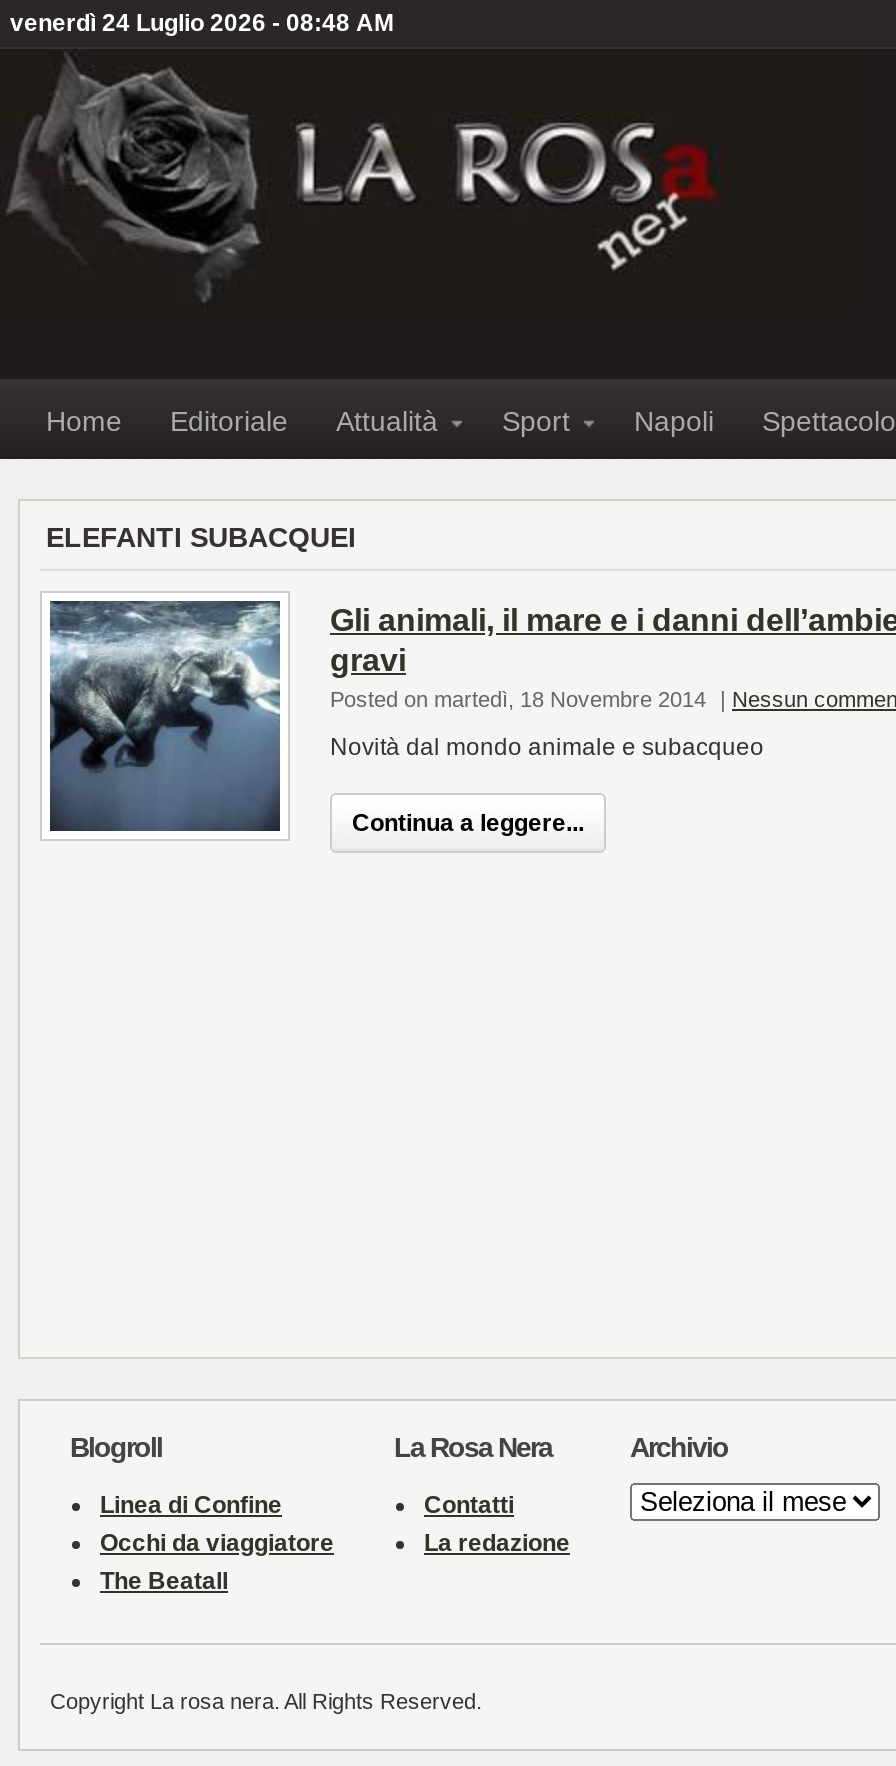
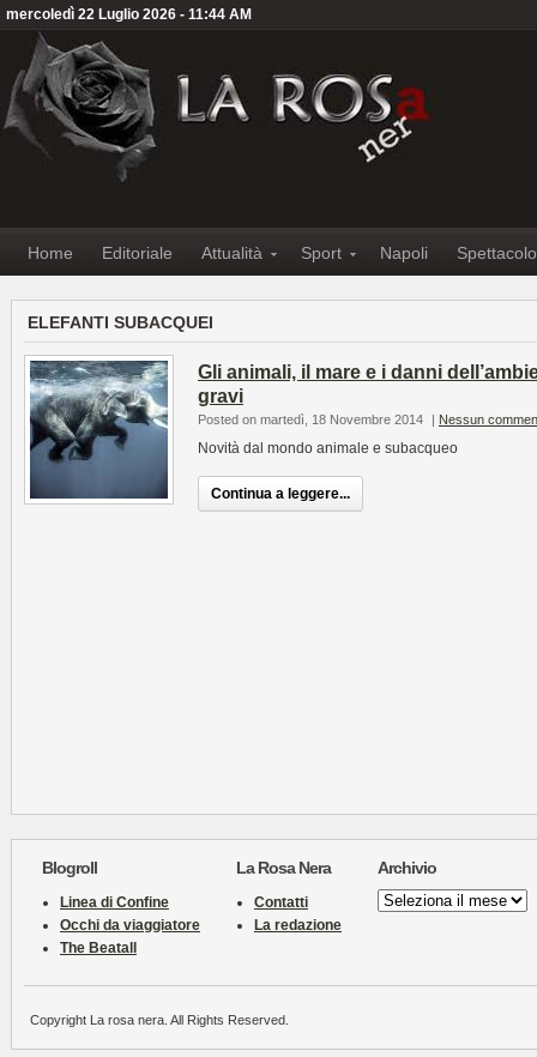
[10,9,394,37] venerdì 24 Luglio 2026 - 08:48 AM -> [6,6,252,23] mercoledì 22 Luglio 2026 - 11:44 AM

